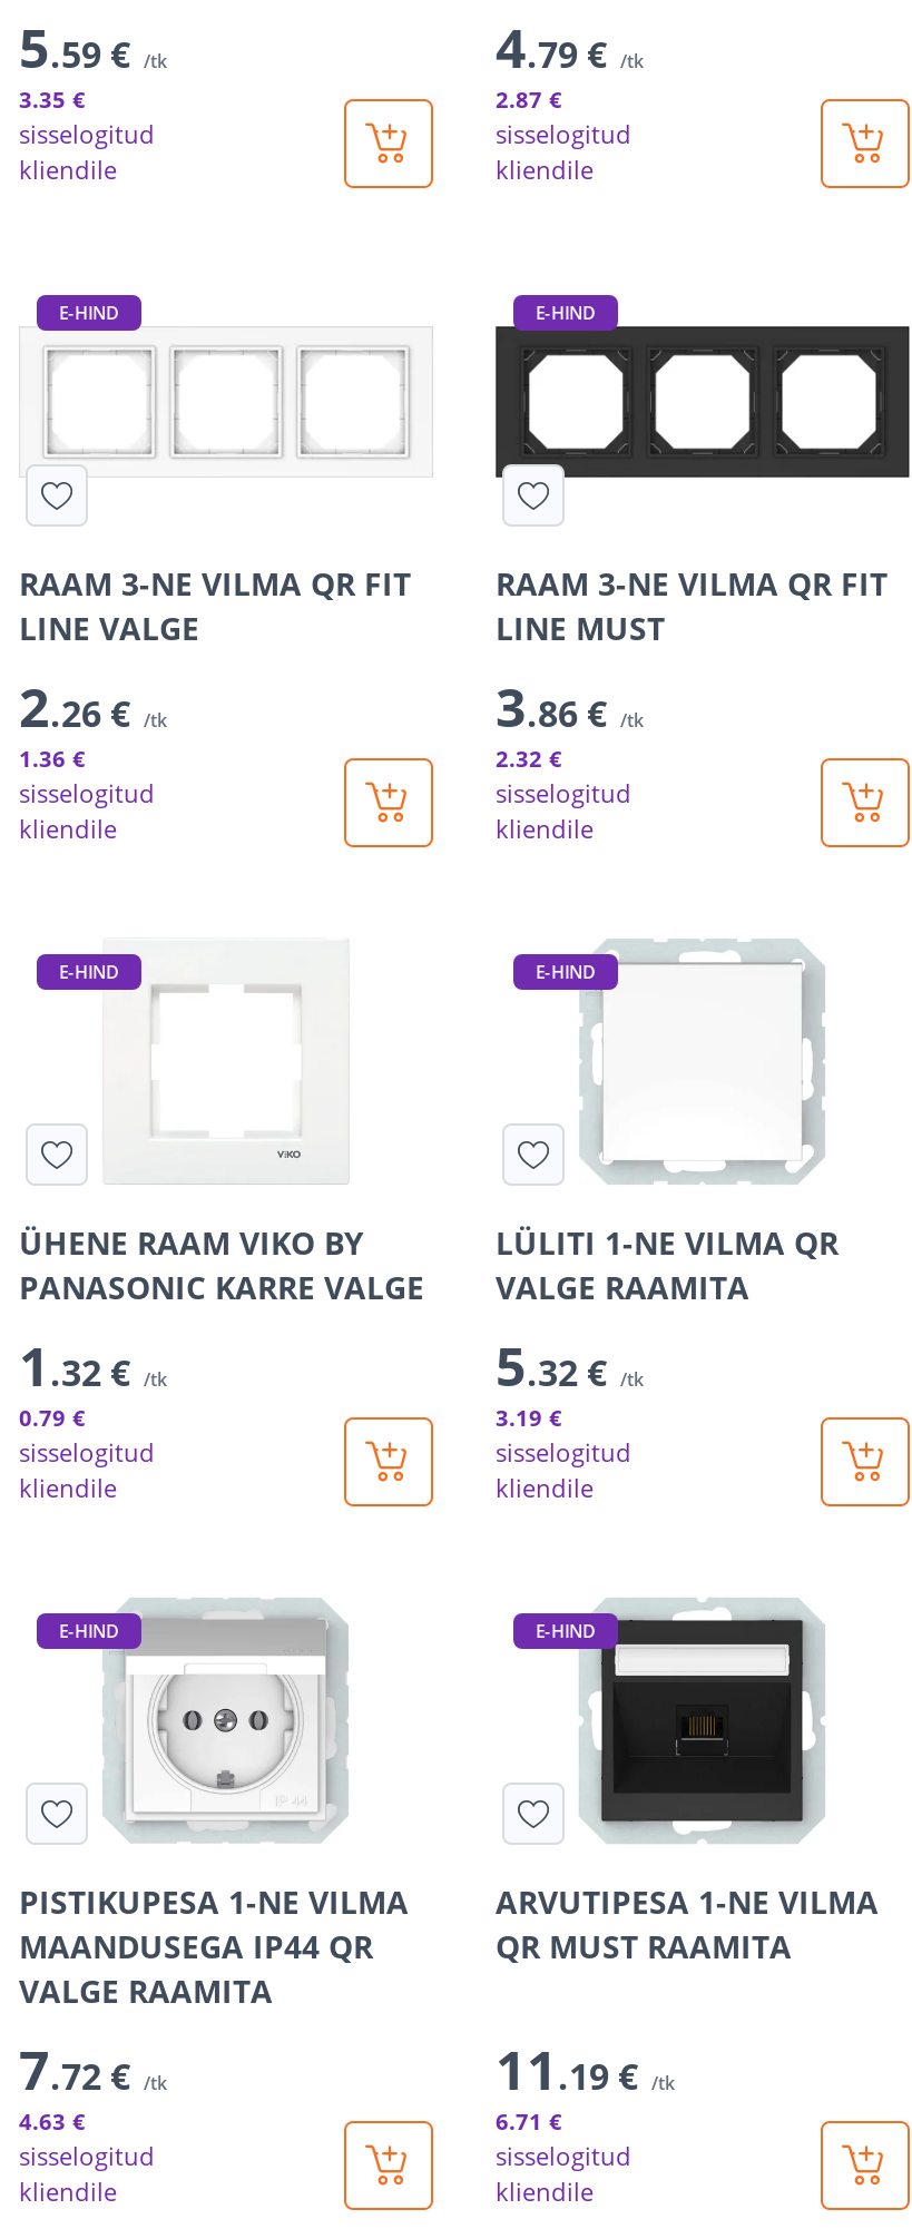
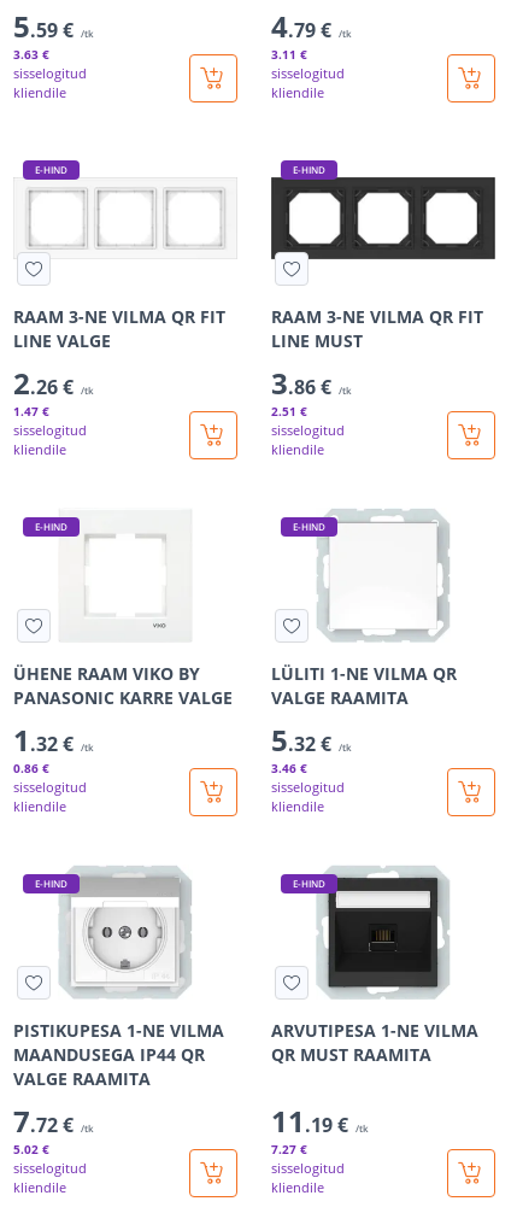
[19,84,86,115] 3.35 € -> [13,46,49,63] 3.63 €
[496,84,562,115] 2.87 € -> [271,46,307,63] 3.11 €
[19,743,86,774] 1.36 € -> [13,403,49,420] 1.47 €
[496,743,562,774] 2.32 € -> [271,403,307,420] 2.51 €
[19,1402,86,1433] 0.79 € -> [13,760,49,777] 0.86 €
[496,1402,562,1433] 3.19 € -> [271,760,307,777] 3.46 €
[19,2105,86,2137] 4.63 € -> [13,1141,49,1158] 5.02 €
[496,2105,562,2137] 6.71 € -> [271,1141,307,1158] 7.27 €

